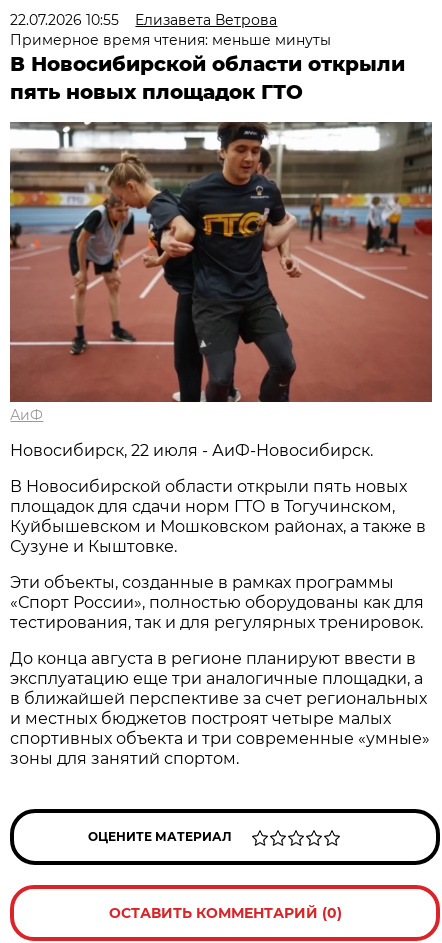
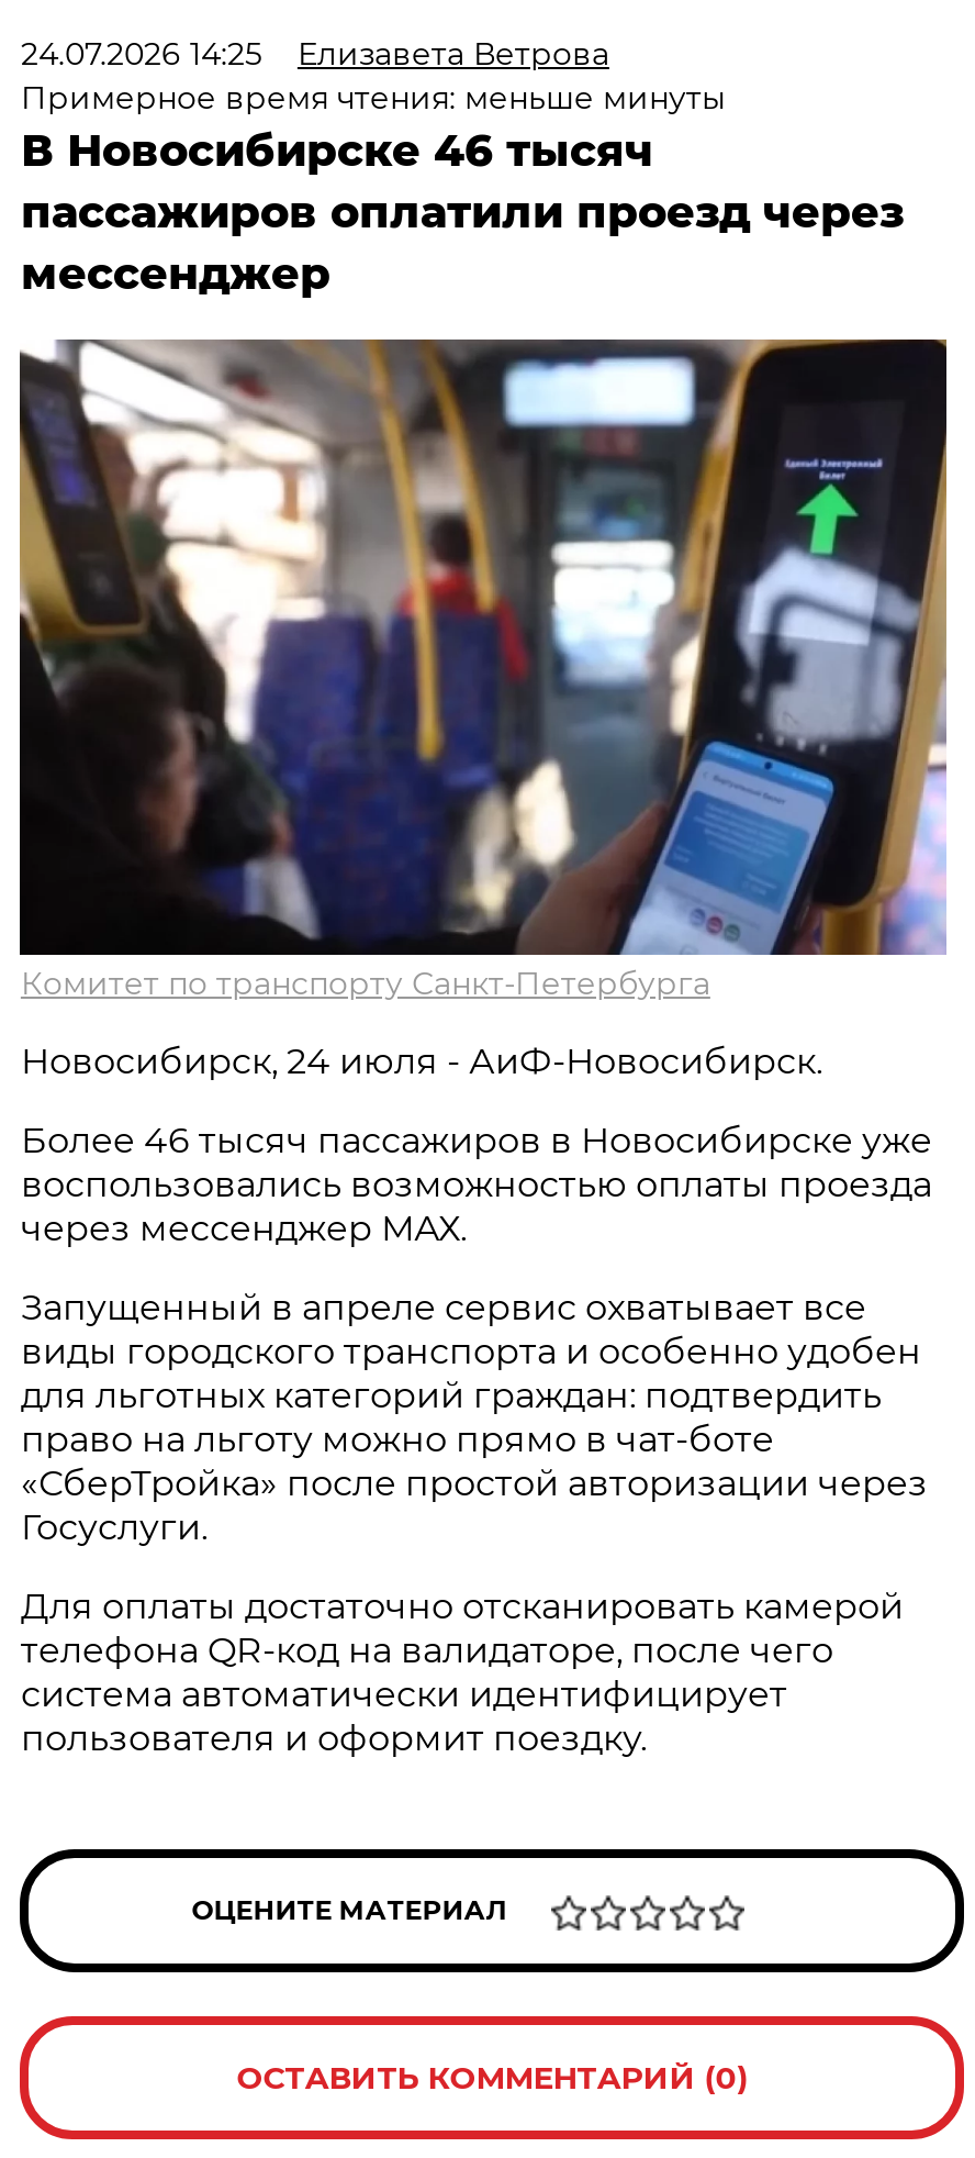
[10,11,277,29] 22.07.2026 10:55 Елизавета Ветрова -> [21,34,609,74] 24.07.2026 14:25 Елизавета Ветрова
[10,52,405,104] В Новосибирской области открыли | пять новых площадок ГТО -> [21,124,903,300] В Новосибирске 46 тысяч | пассажиров оплатили проезд через | мессенджер
[9,122,433,424] [image] | АиФ -> [18,340,946,1003] [image] | Комитет по транспорту Санкт-Петербурга
[10,441,373,460] Новосибирcк, 22 июля - АиФ-Новосибирск. -> [21,1041,822,1082] Новосибирcк, 24 июля - АиФ-Новосибирск.
[10,477,426,556] В Новосибирской области открыли пять новых | площадок для сдачи норм ГТО в Тогучинском, | Куйбышевском и Мошковском районах, а также в | Сузуне и Кыштовке. -> [21,1120,932,1249] Более 46 тысяч пассажиров в Новосибирске уже | воспользовались возможностью оплаты проезда | через мессенджер МАХ.
[10,573,424,632] Эти объекты, созданные в рамках программы | «Спорт России», полностью оборудованы как для | тестирования, так и для регулярных тренировок. -> [21,1287,928,1548] Запущенный в апреле сервис охватывает все | виды городского транспорта и особенно удобен | для льготных категорий граждан: подтвердить | право на льготу можно прямо в чат-боте | «СберТройка» после простой авторизации через | Госуслуги.
[10,649,430,768] До конца августа в регионе планируют ввести в | эксплуатацию еще три аналогичные площадки, а | в ближайшей перспективе за счет региональных | и местных бюджетов построят четыре малых | спортивных объекта и три современные «умные» | зоны для занятий спортом. -> [21,1586,903,1759] Для оплаты достаточно отсканировать камерой | телефона QR-код на валидаторе, после чего | система автоматически идентифицирует | пользователя и оформит поездку.

